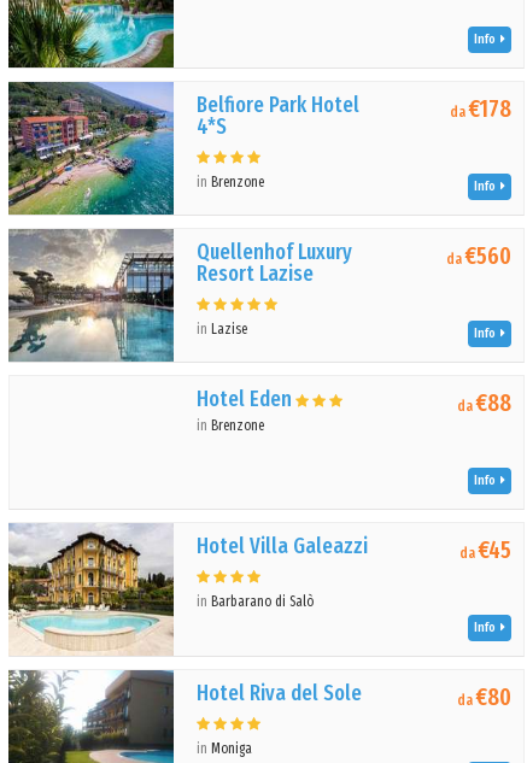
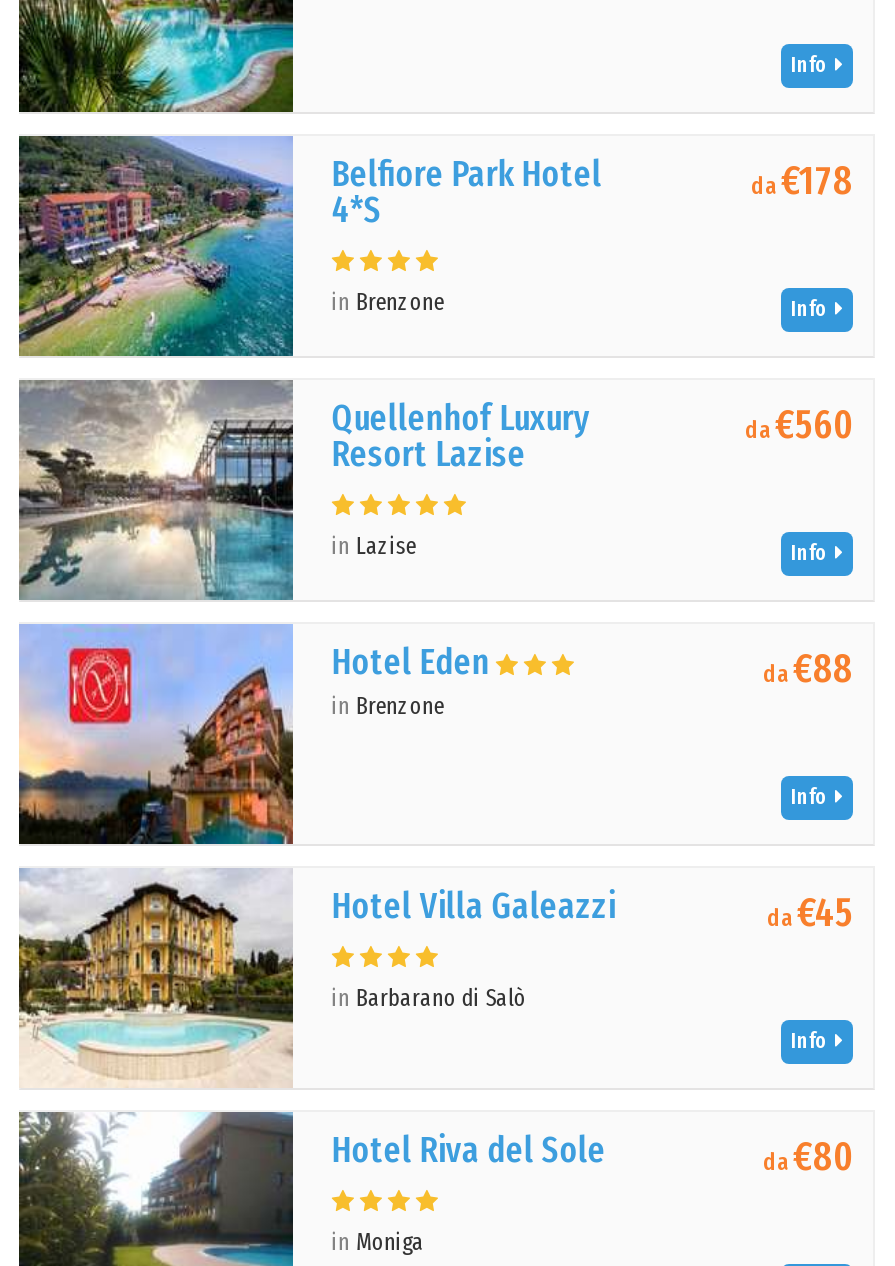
none -> [17,622,295,846] [image]

